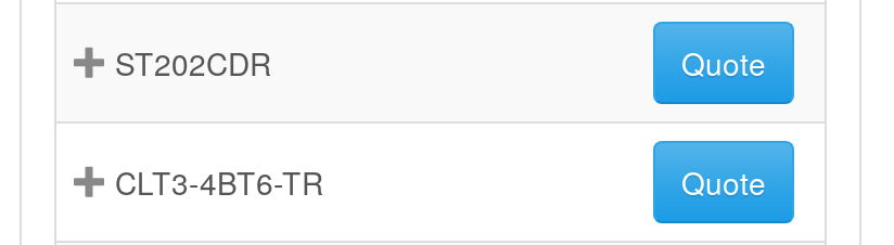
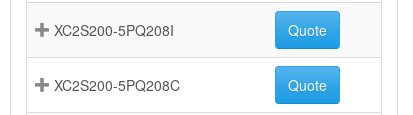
[115,41,271,85] ST202CDR -> [54,20,174,40] XC2S200-5PQ208I
[115,160,323,204] CLT3-4BT6-TR -> [54,75,180,95] XC2S200-5PQ208C

